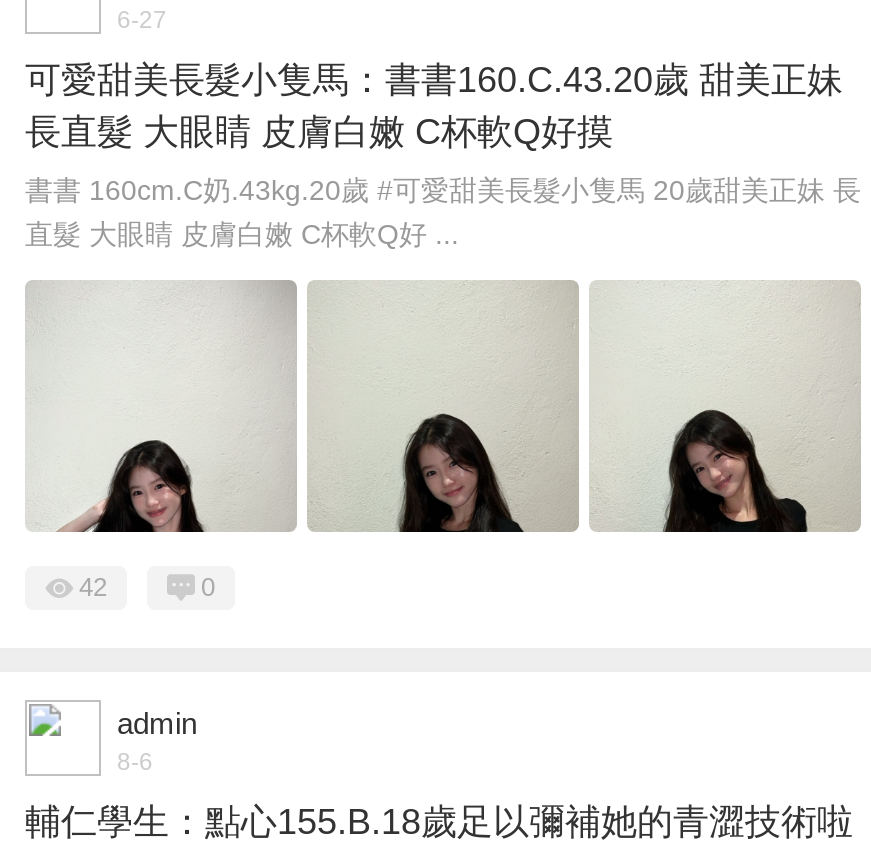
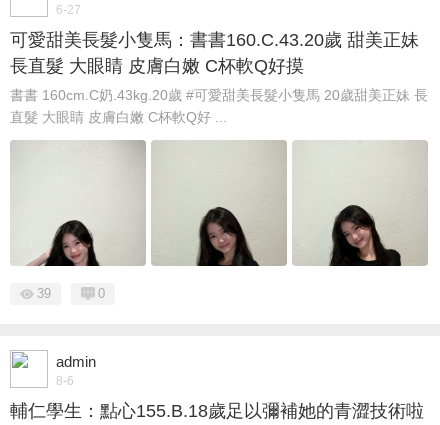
[79,572,107,602] 42 -> [37,286,51,301] 39

